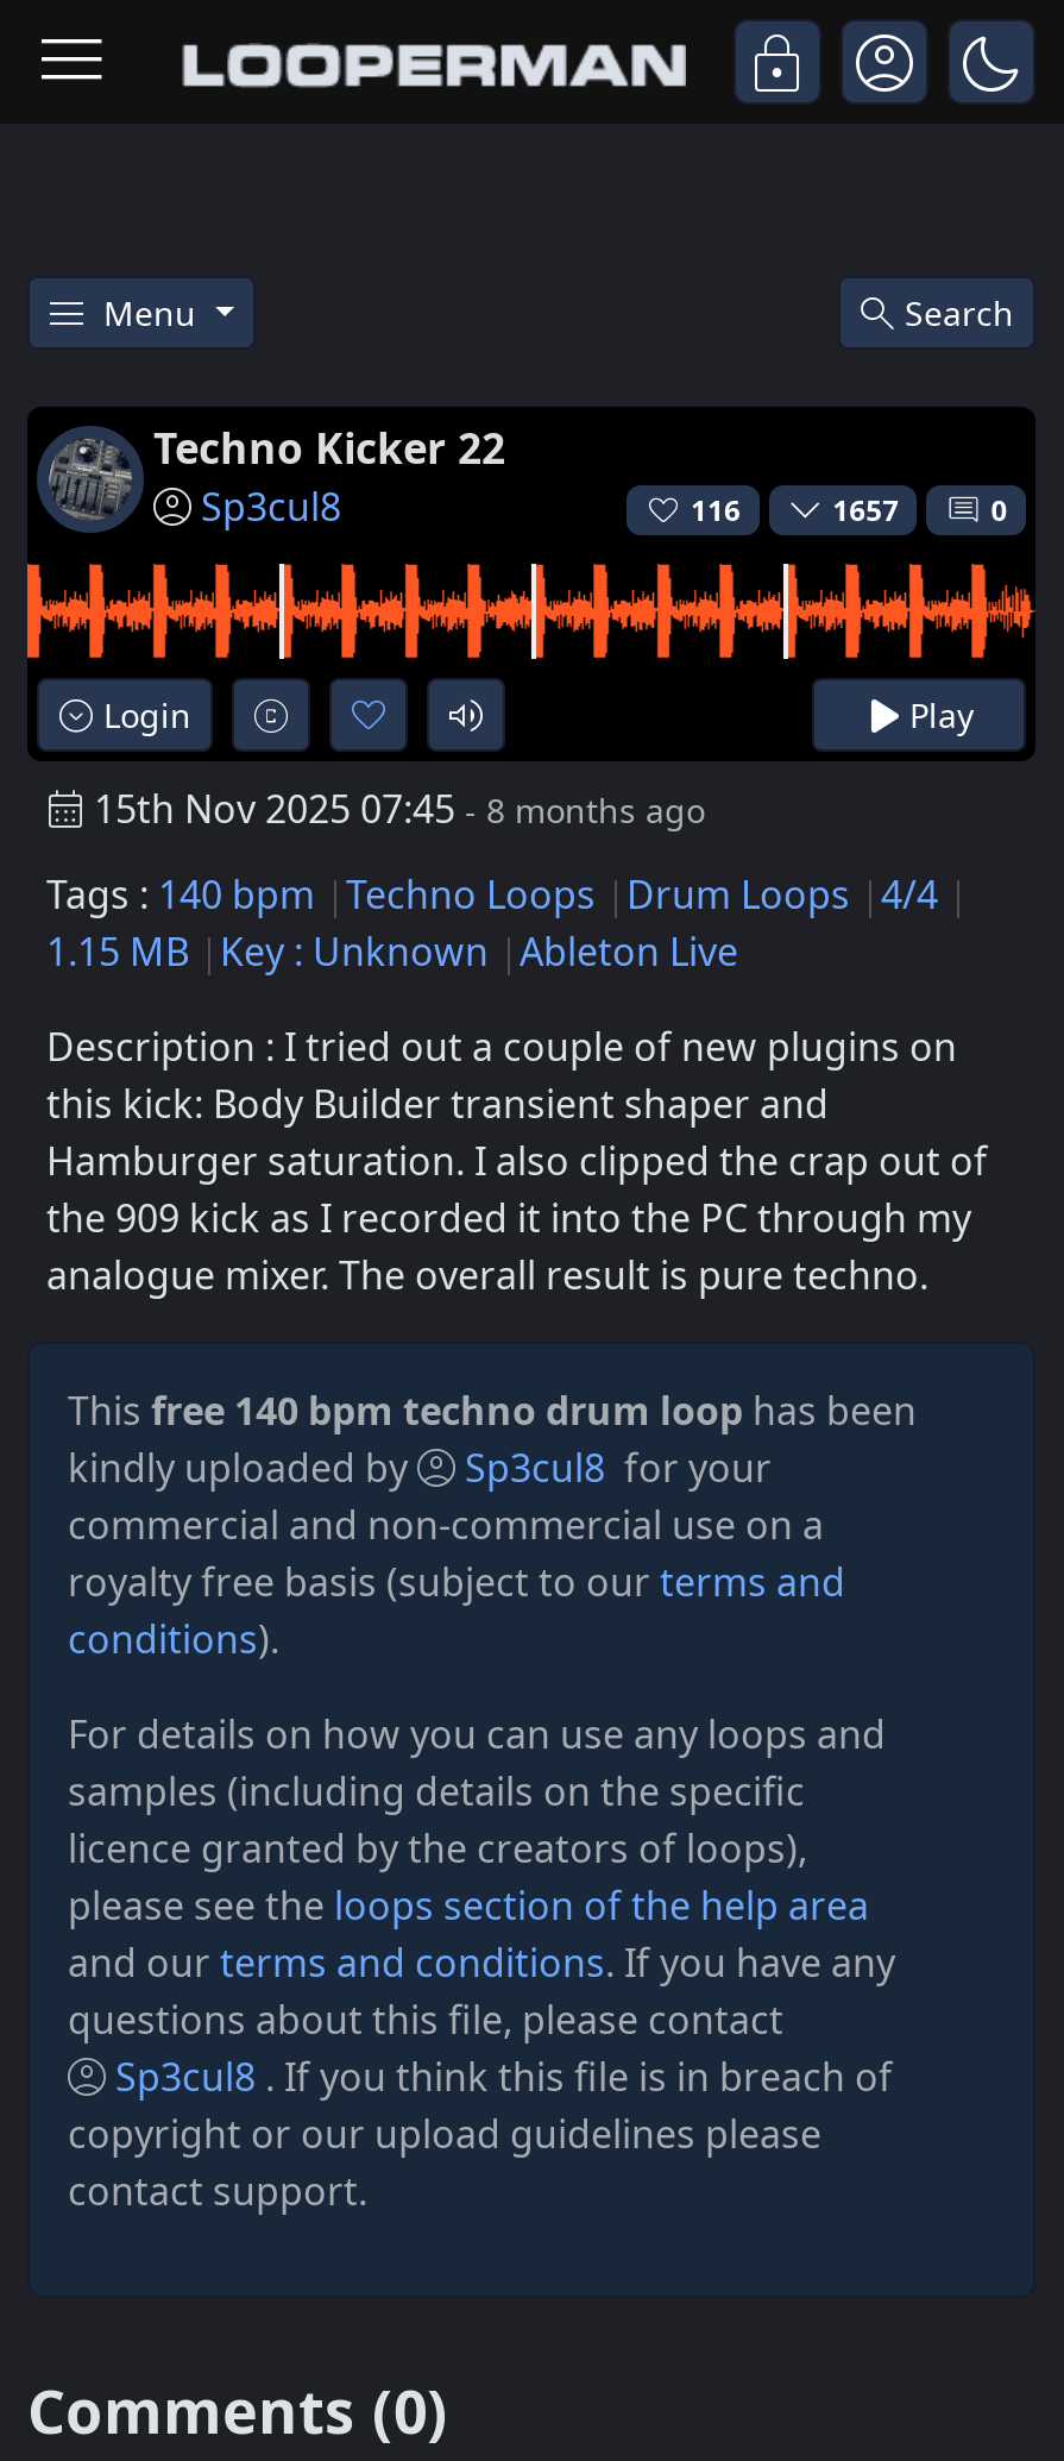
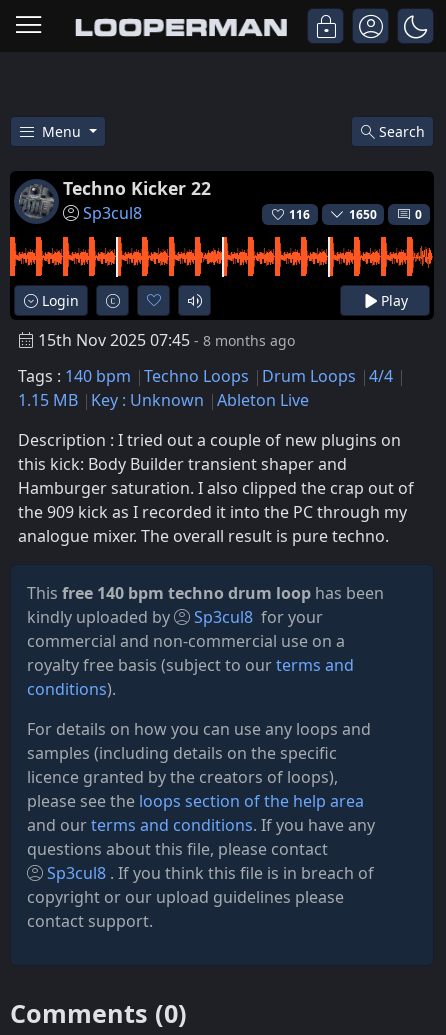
[832,490,899,531] 1657 -> [349,206,377,223] 1650

